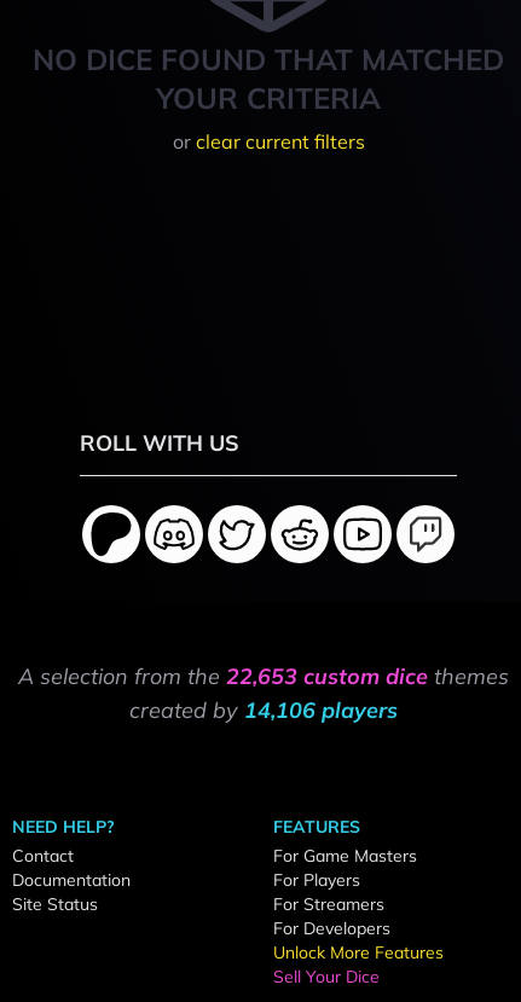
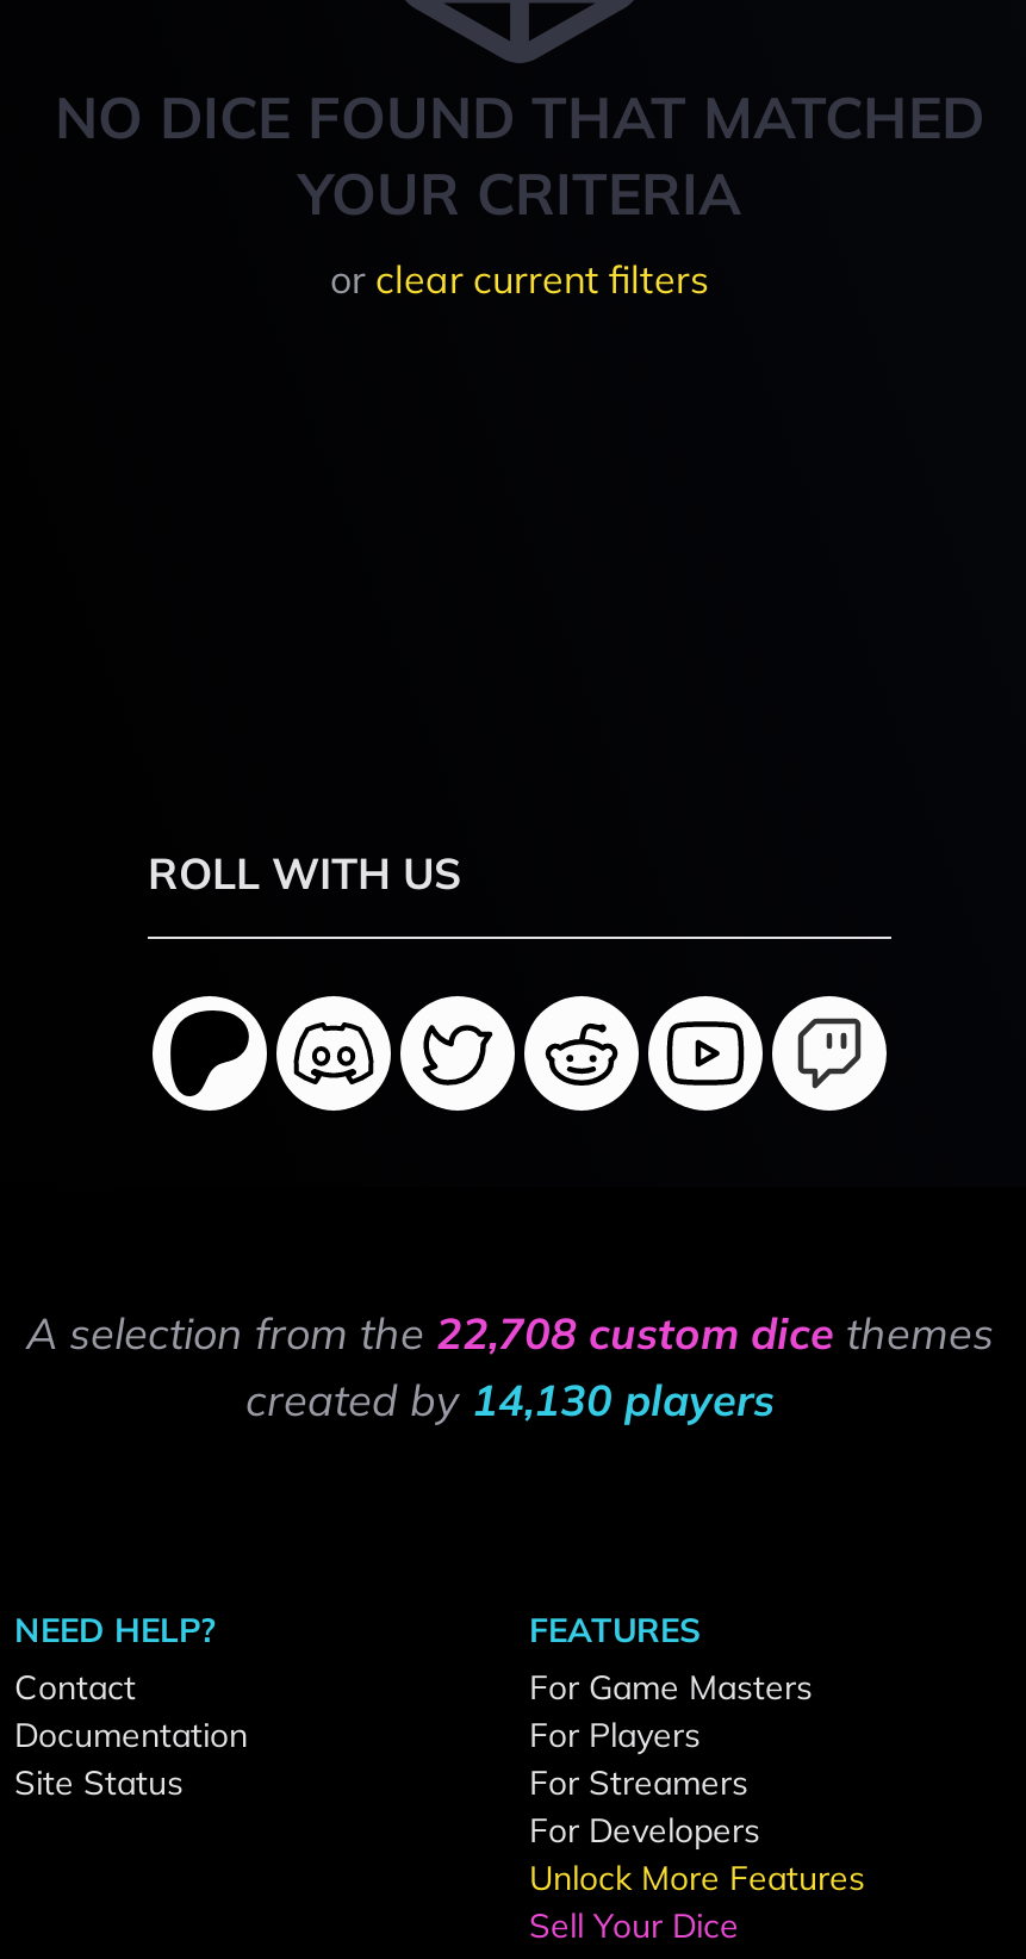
[18,662,509,690] A selection from the 22,653 custom dice themes -> [26,1306,994,1361] A selection from the 22,708 custom dice themes
[129,696,398,724] created by 14,106 players -> [245,1373,775,1428] created by 14,130 players

